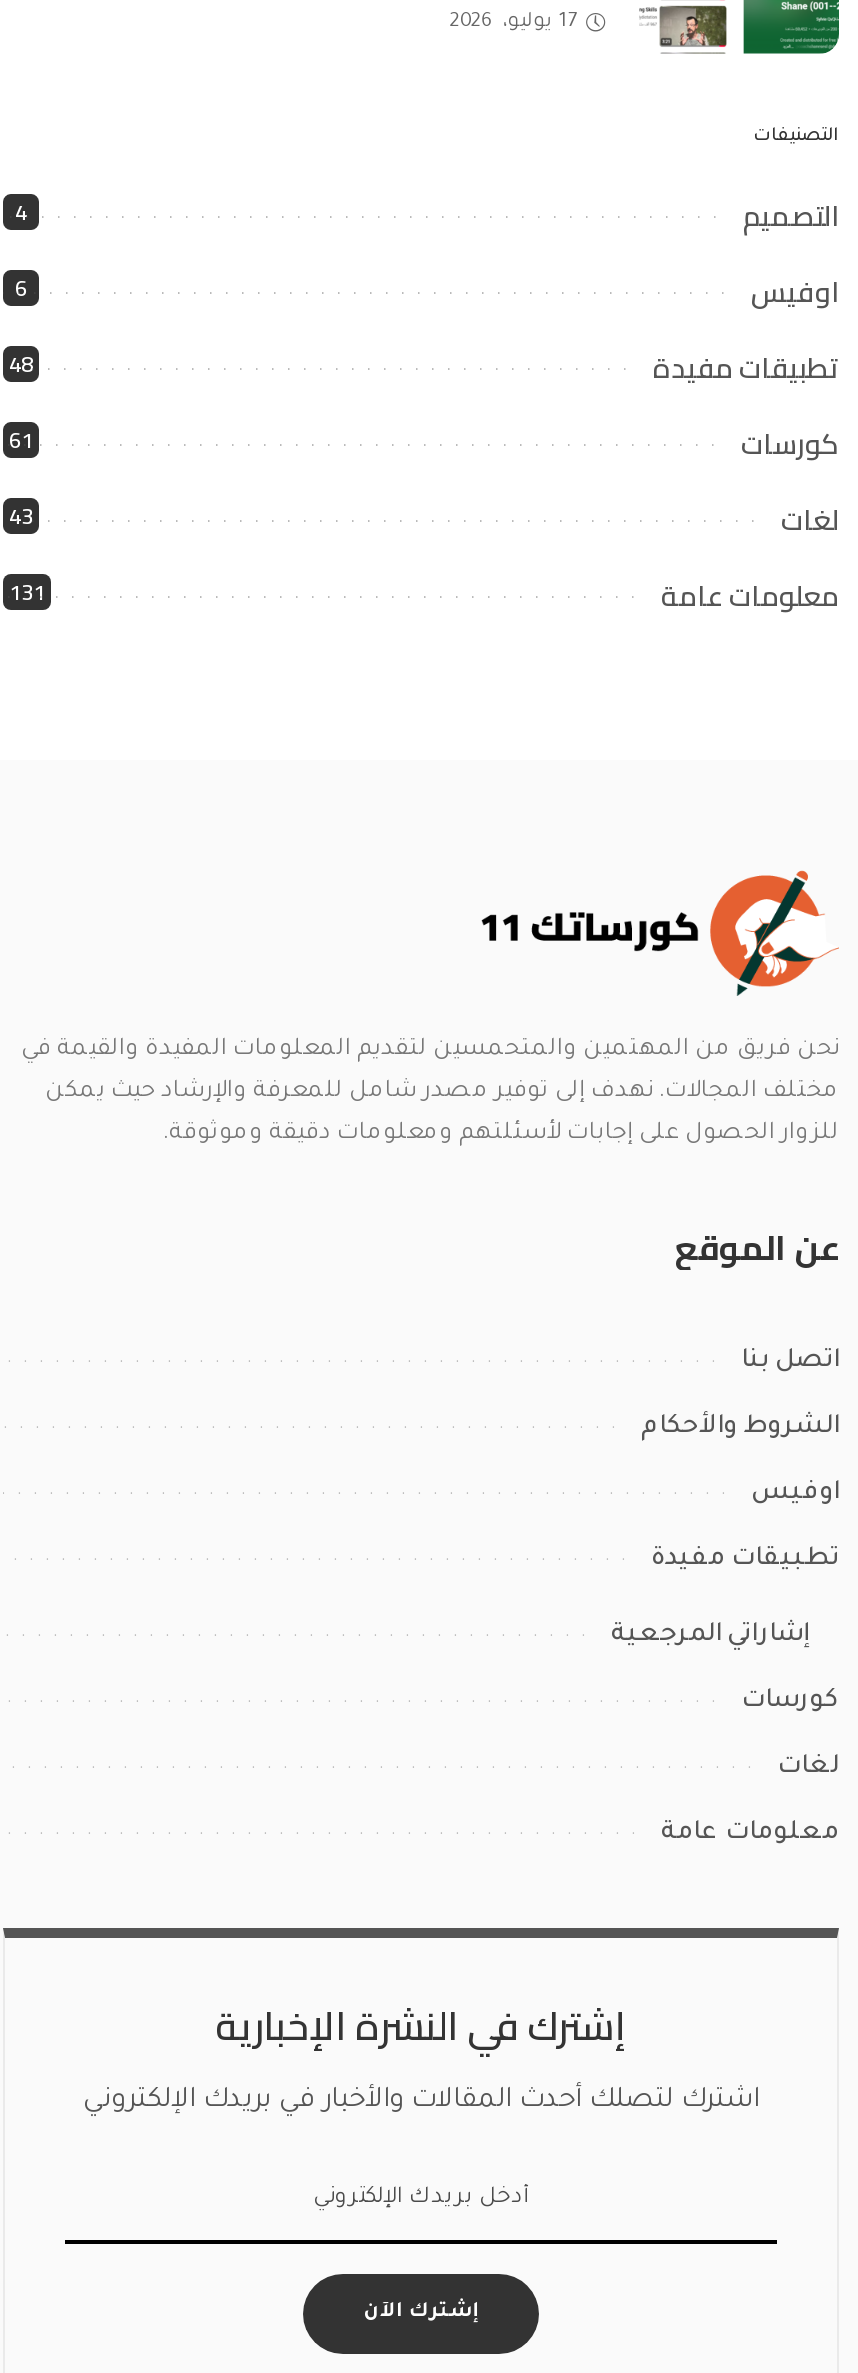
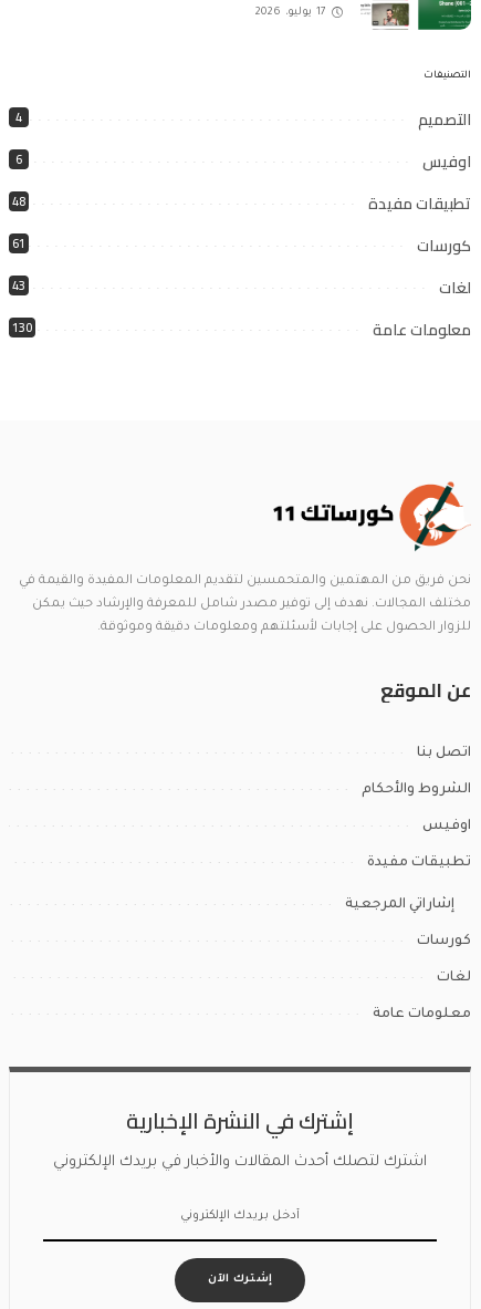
[9,572,45,612] 131 -> [12,317,32,339] 130

